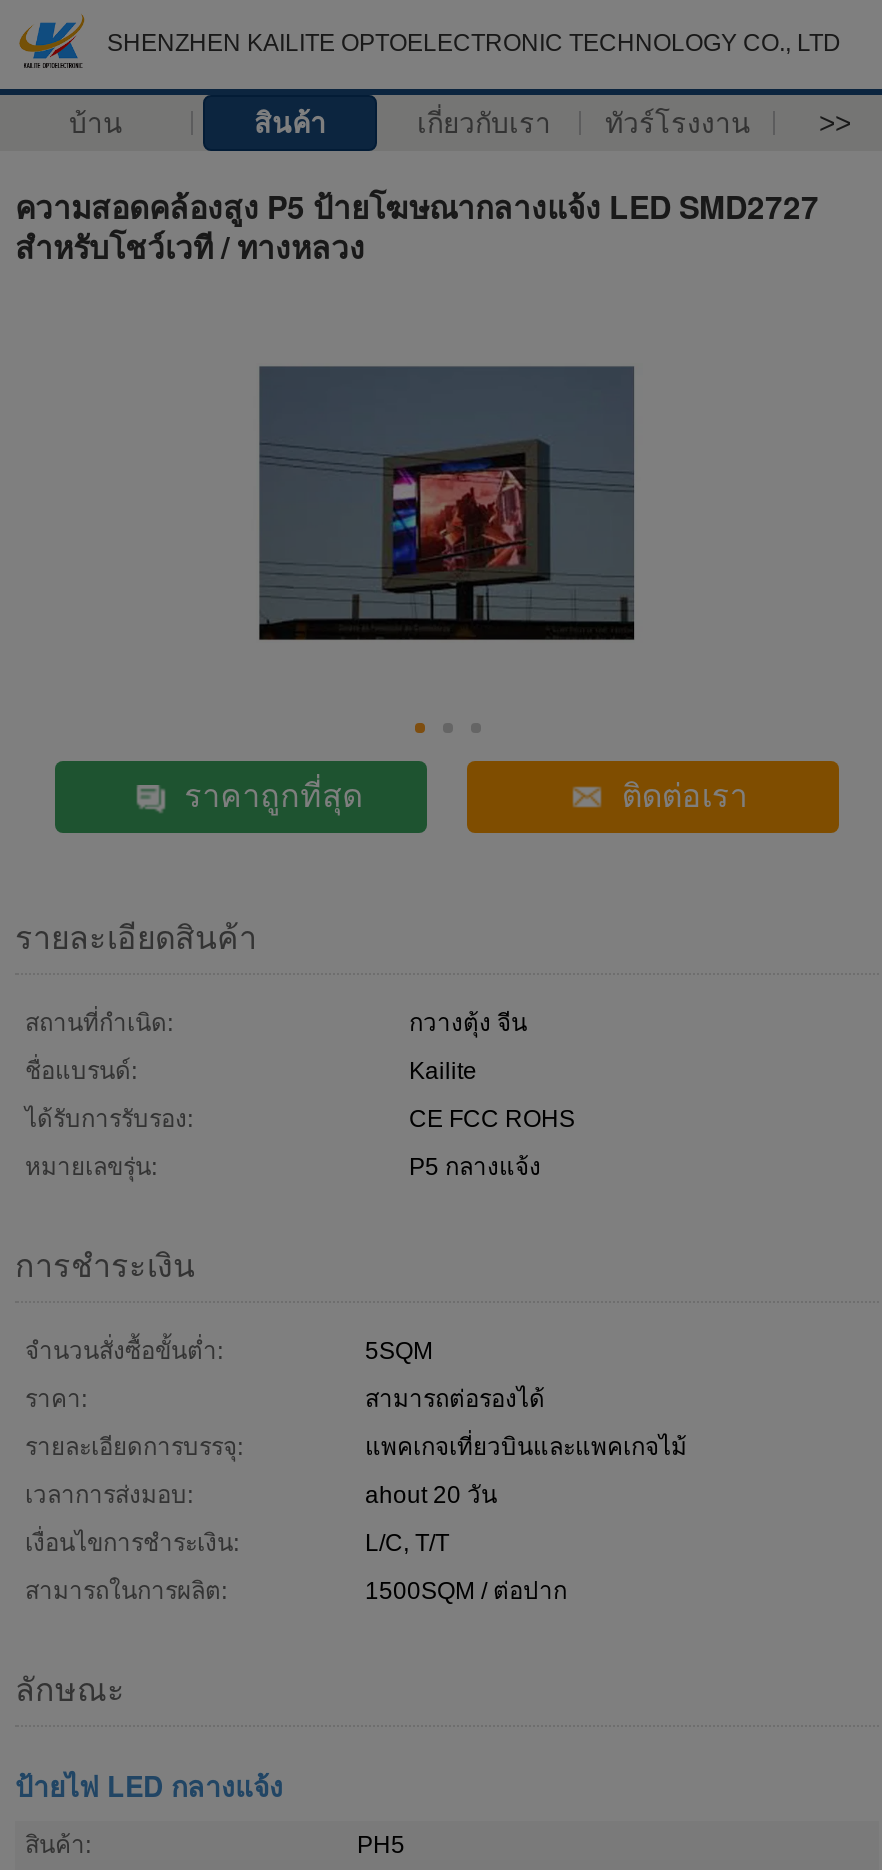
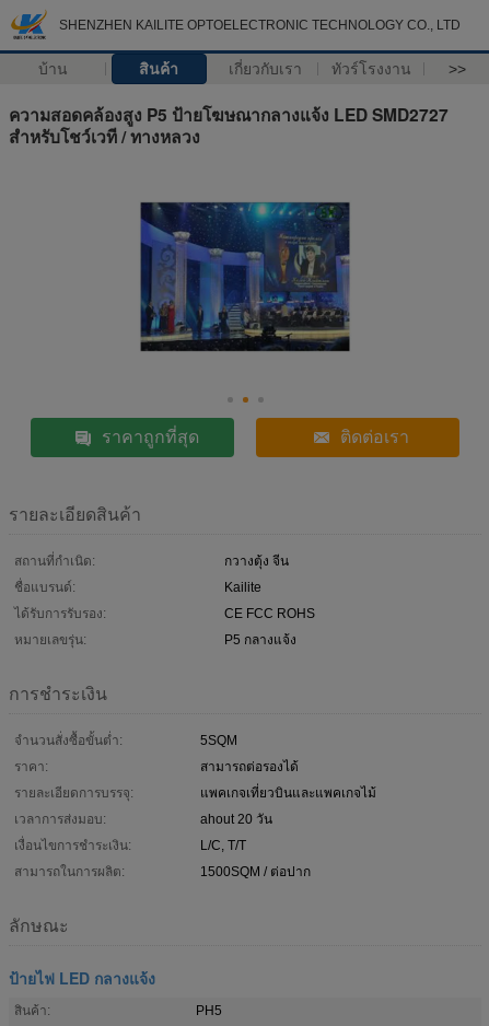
[255,365,639,641] [image] -> [139,201,351,352] [image]

